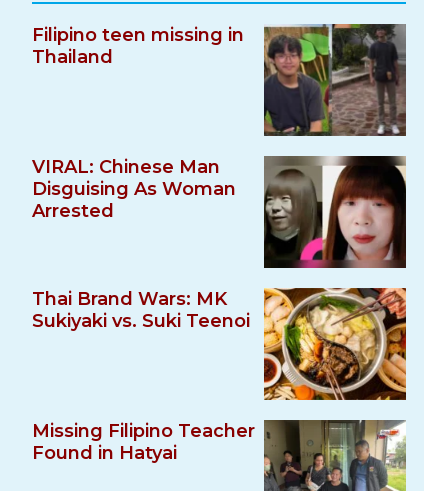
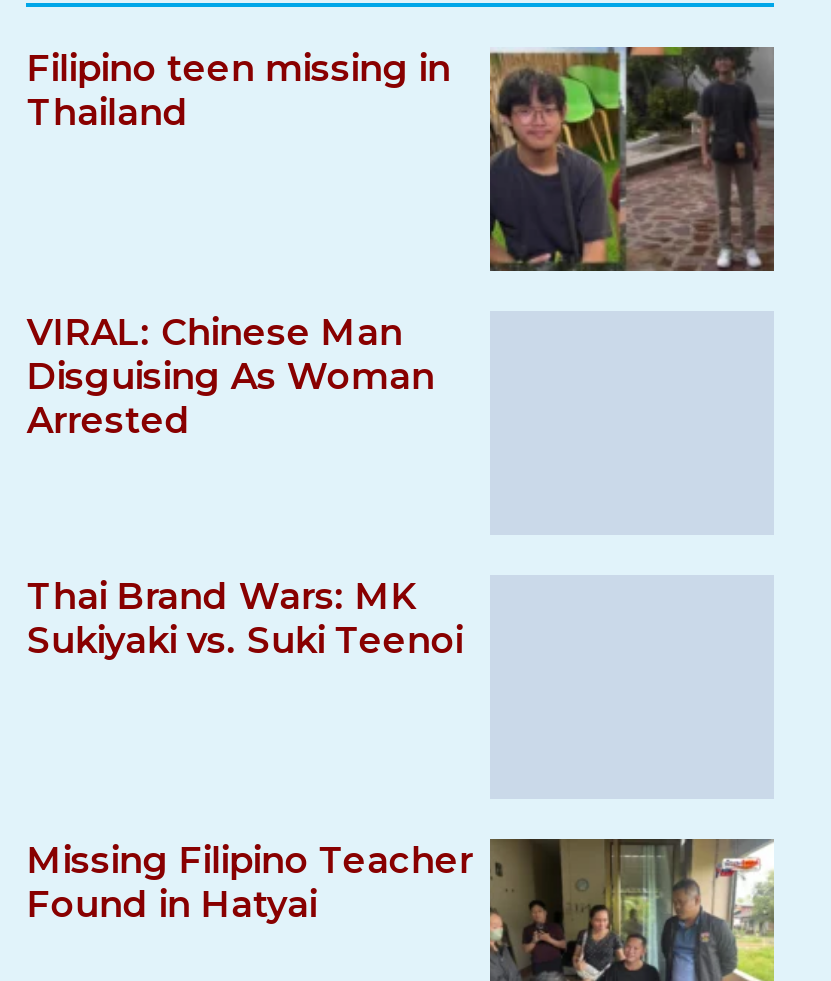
[263,155,407,269] [image] -> none
[263,287,407,401] [image] -> none

